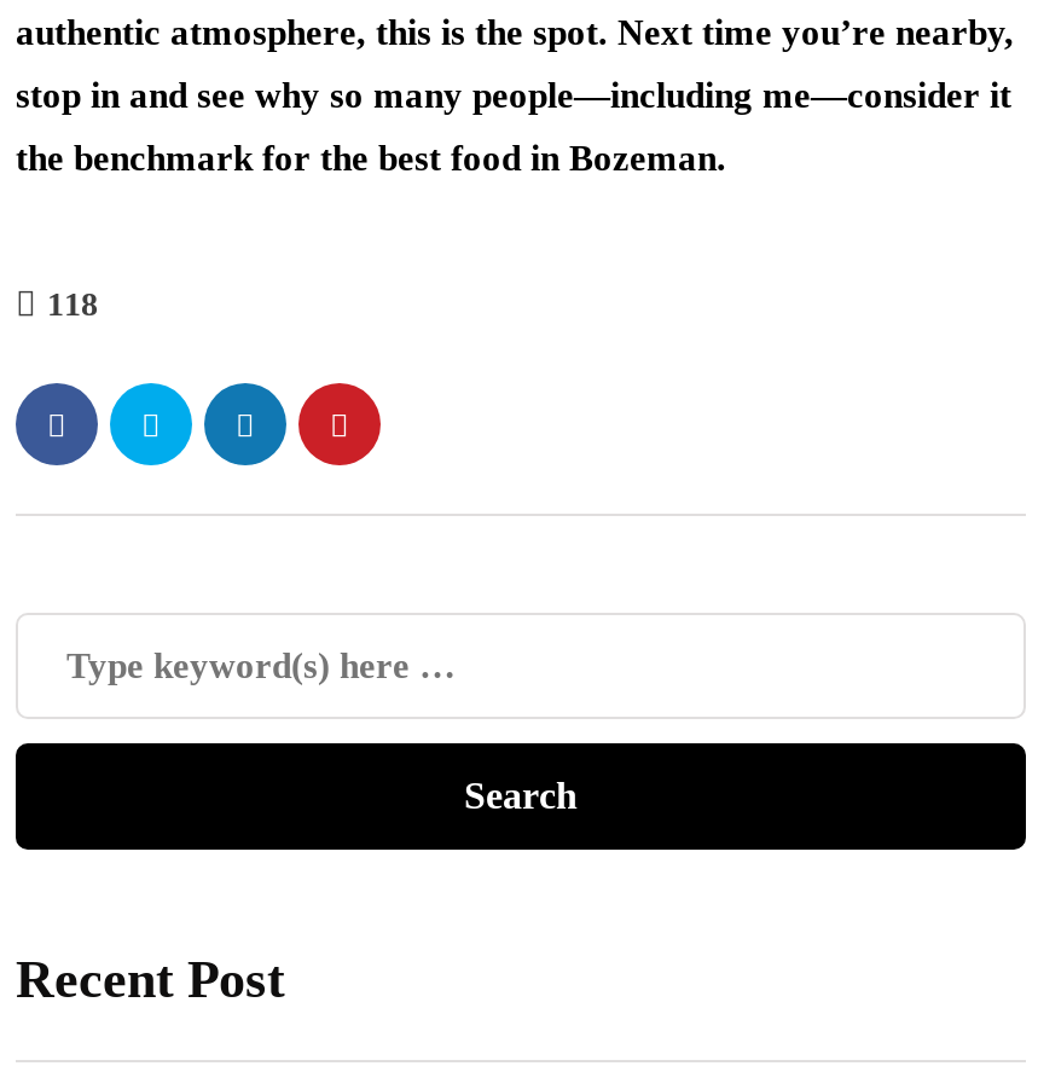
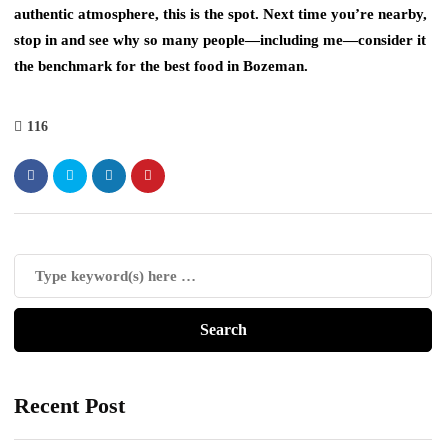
[47,287,98,323] 118 -> [27,119,48,134] 116

